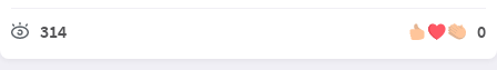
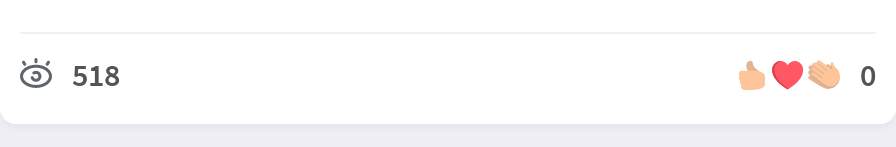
[40,20,67,42] 314 -> [72,53,120,93] 518

